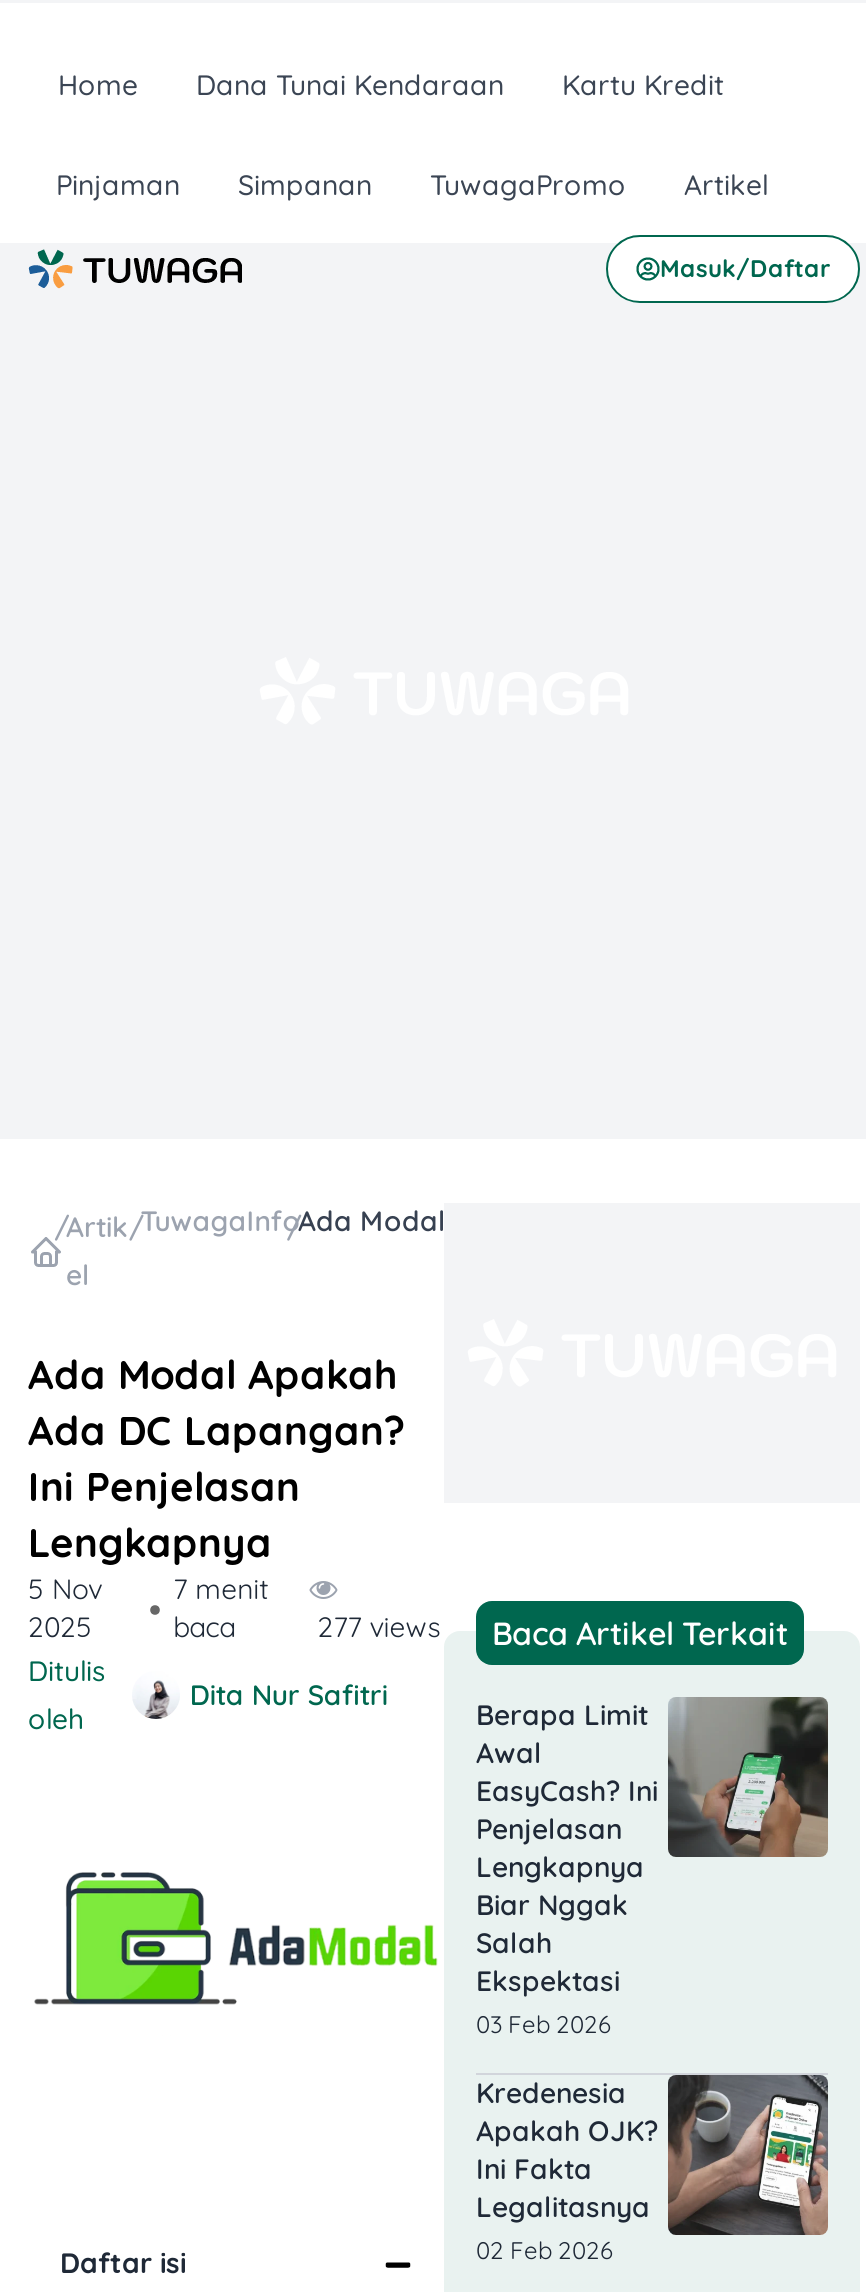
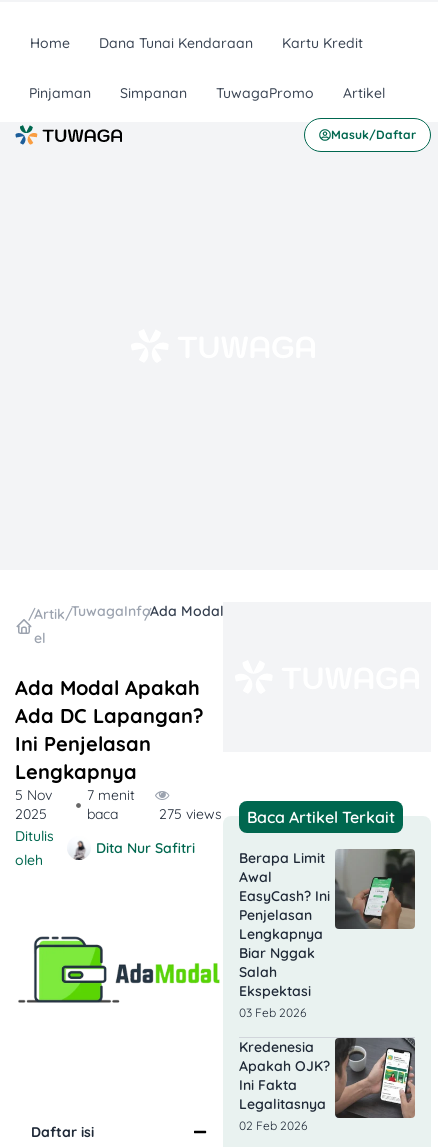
[309,1609,788,1653] 277 views Baca Artikel Terkait -> [155,805,395,827] 275 views Baca Artikel Terkait

